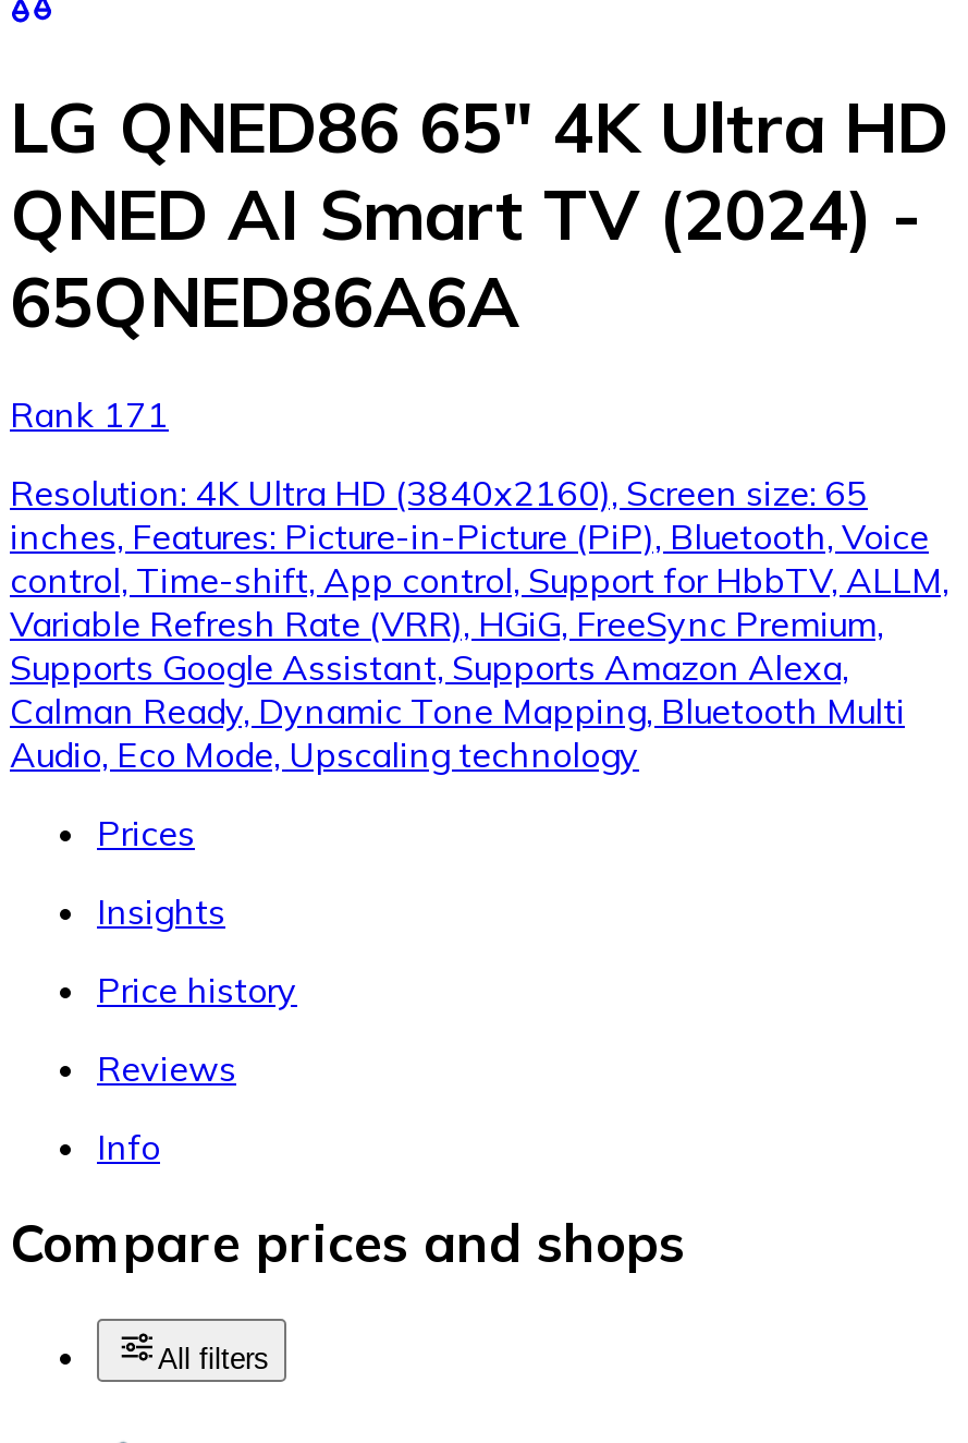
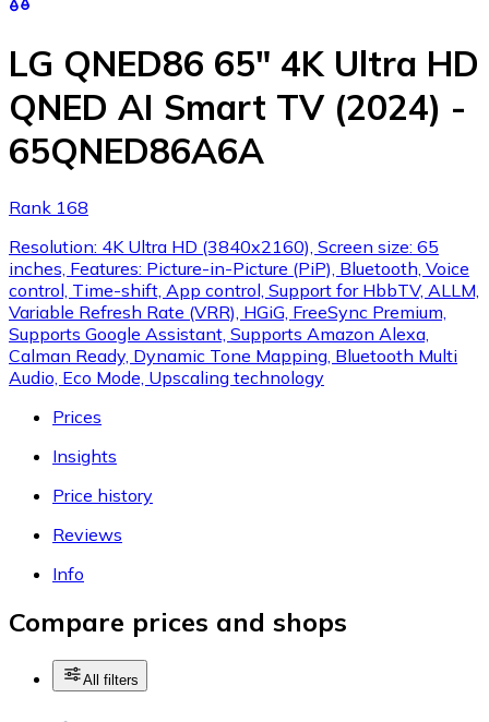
[10,391,169,435] Rank 171 -> [9,196,88,218] Rank 168

